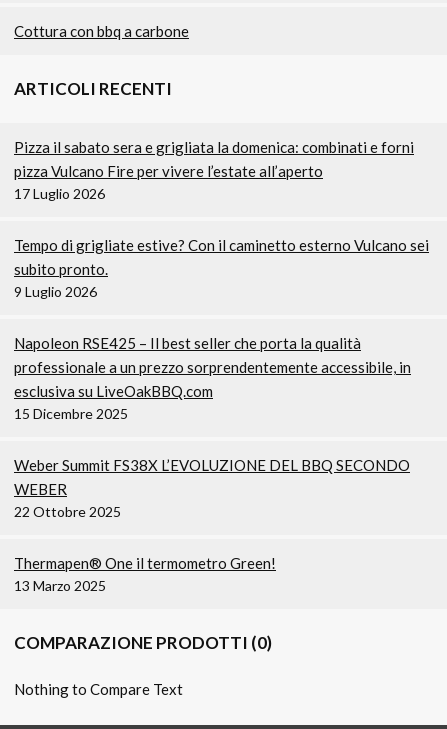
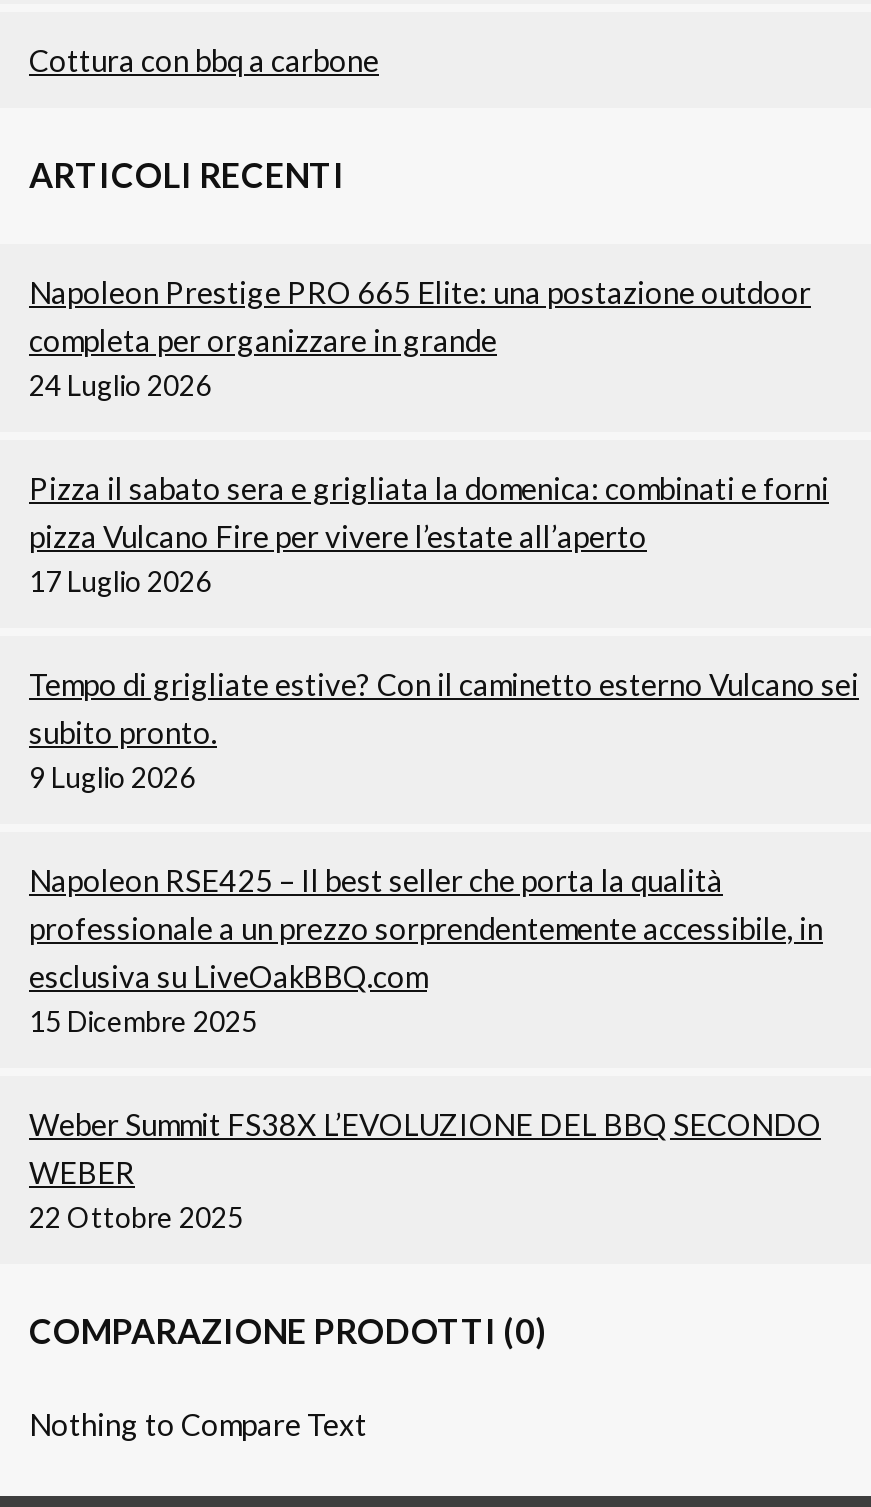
none -> [29,273,811,401] Napoleon Prestige PRO 665 Elite: una postazione outdoor | completa per organizzare in grande | 24 Luglio 2026
moved [14,138,429,520] -> [29,469,859,1233]: Pizza il sabato sera e grigliata la domenica: combinati e forni | pizza Vulcano Fire per vivere l’estate all’aperto | 17 Luglio 2026 | ... | WEBER | 22 Ottobre 2025
[14,554,276,594] Thermapen® One il termometro Green! | 13 Marzo 2025 -> none

